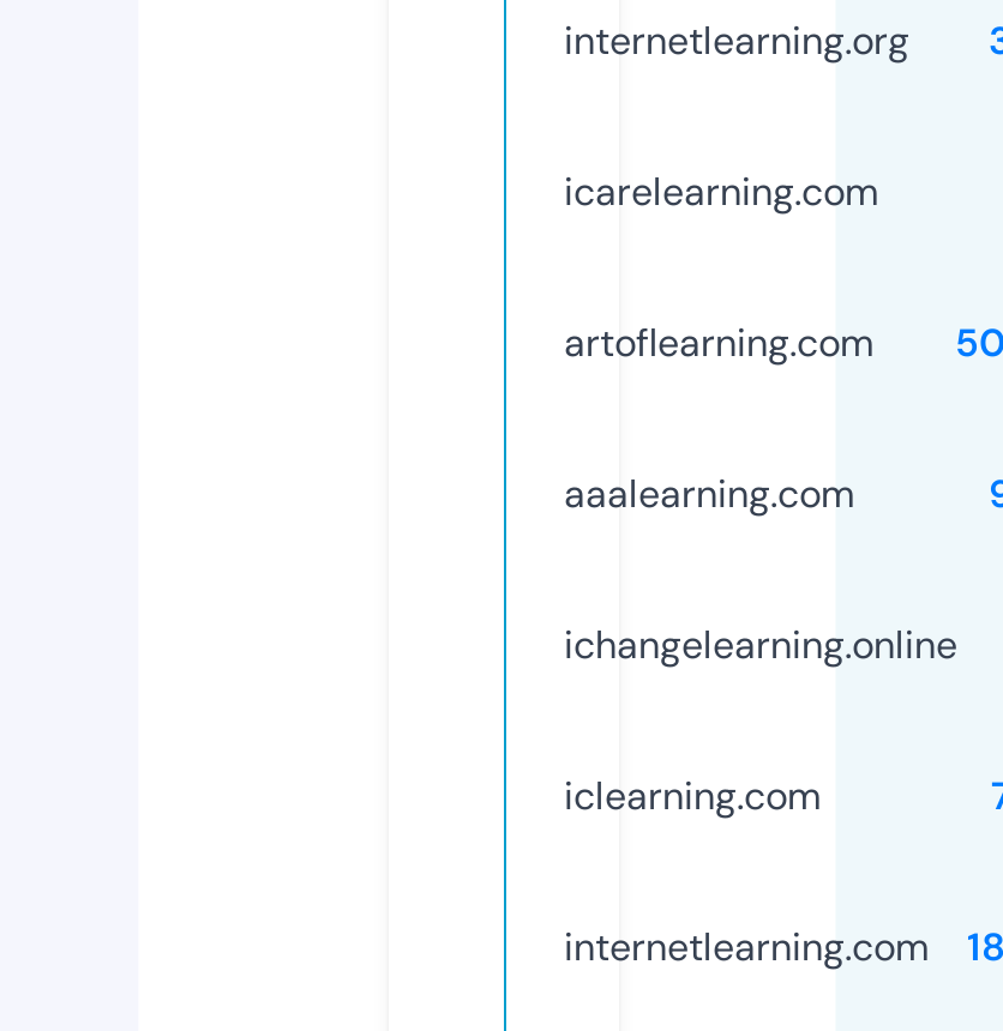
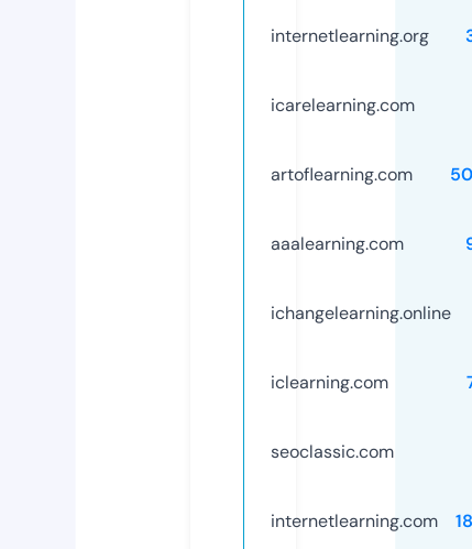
none -> [271,440,394,463] seoclassic.com

